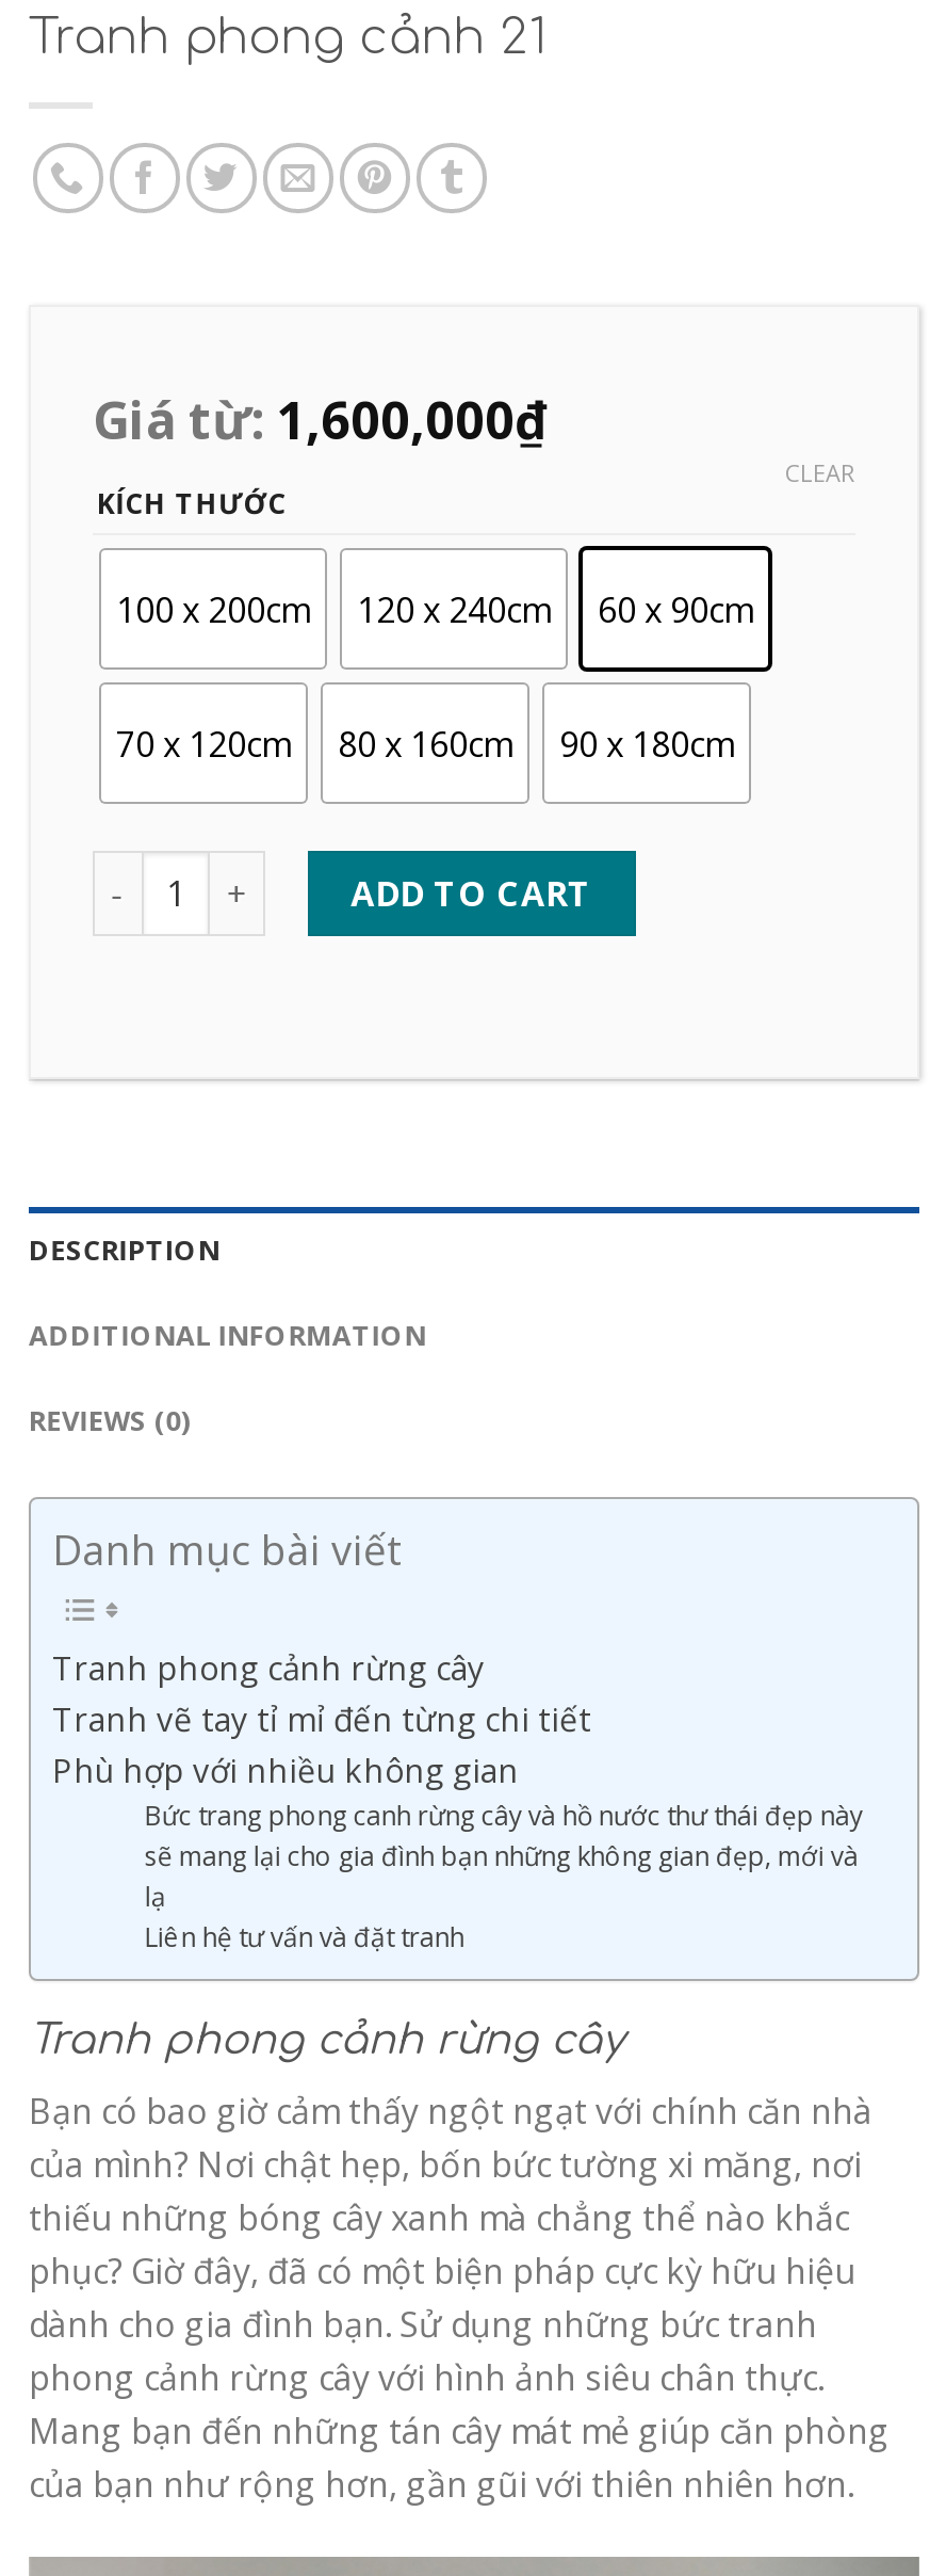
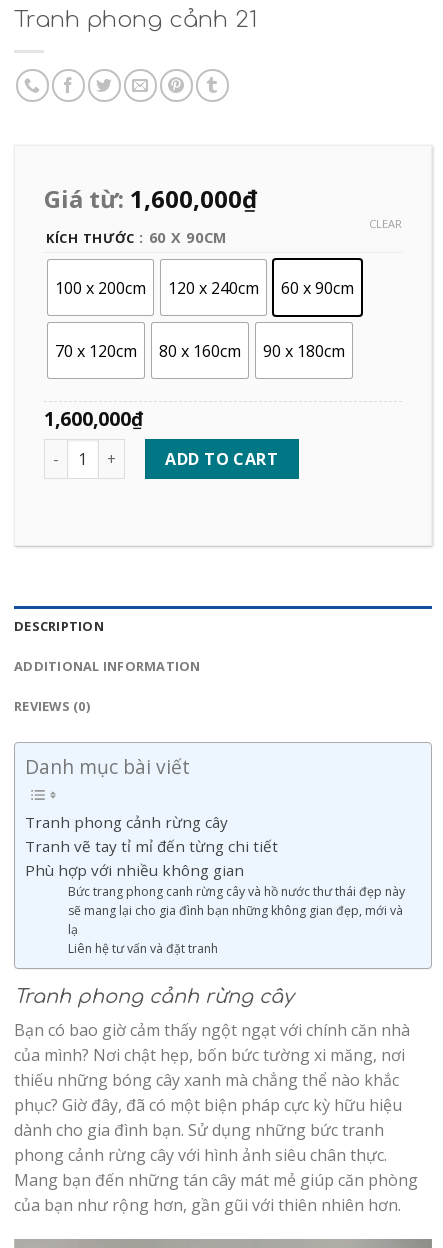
[97,484,287,523] KÍCH THƯỚC -> [46,228,227,247] KÍCH THƯỚC : 60 X 90CM
none -> [44,405,143,432] 1,600,000₫

